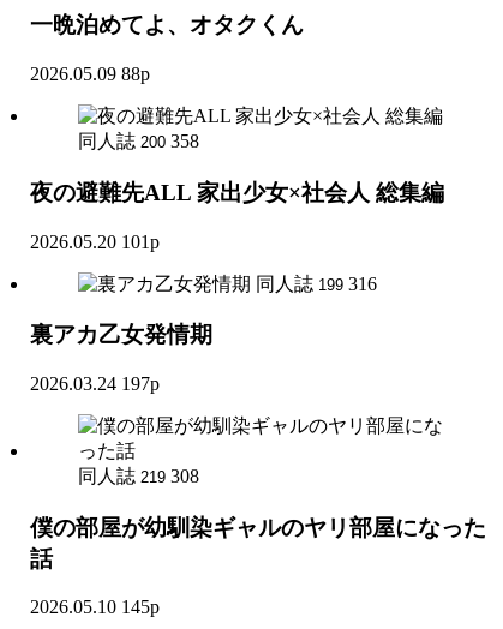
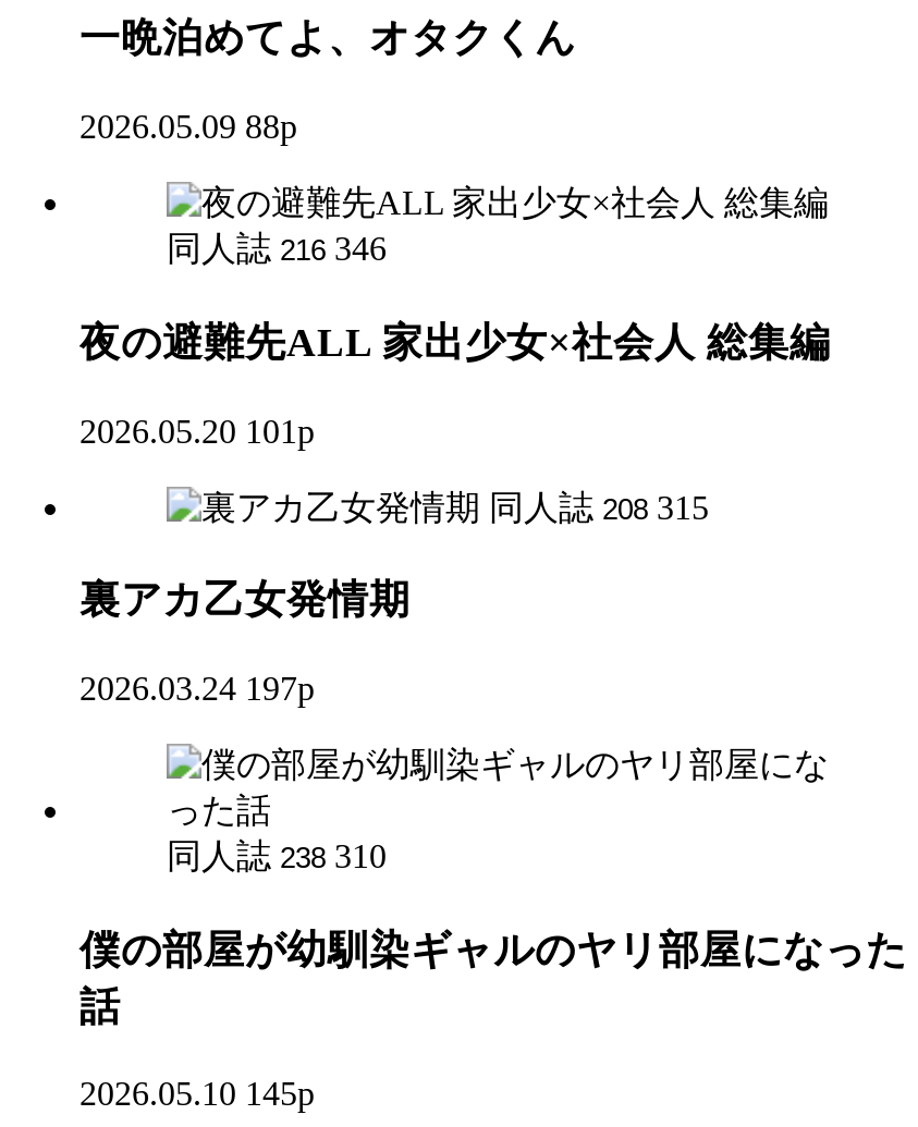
[78,131,199,151] 同人誌 200 358 -> [167,230,387,267] 同人誌 216 346
[256,273,377,293] 同人誌 199 316 -> [489,488,709,525] 同人誌 208 315
[78,466,199,486] 同人誌 219 308 -> [167,837,387,874] 同人誌 238 310

